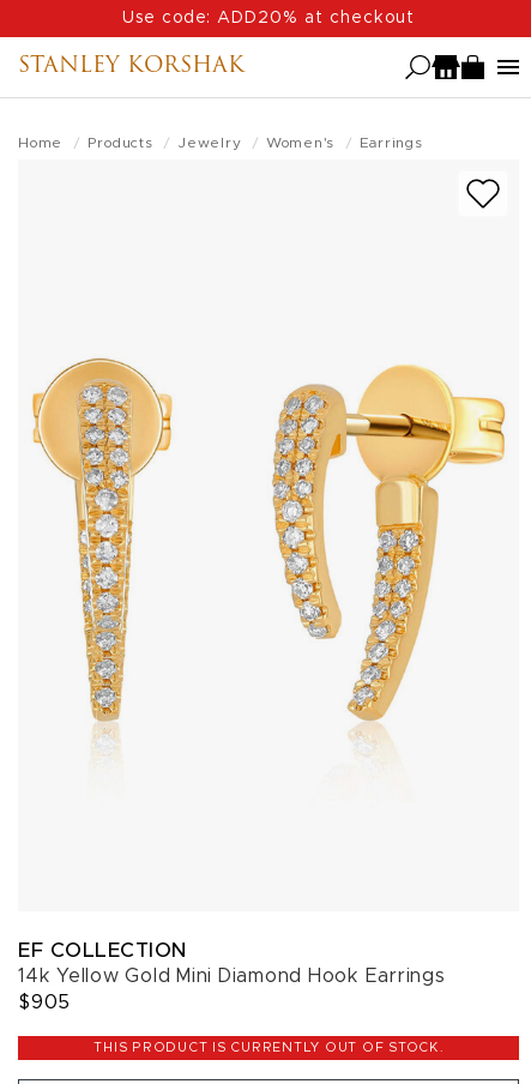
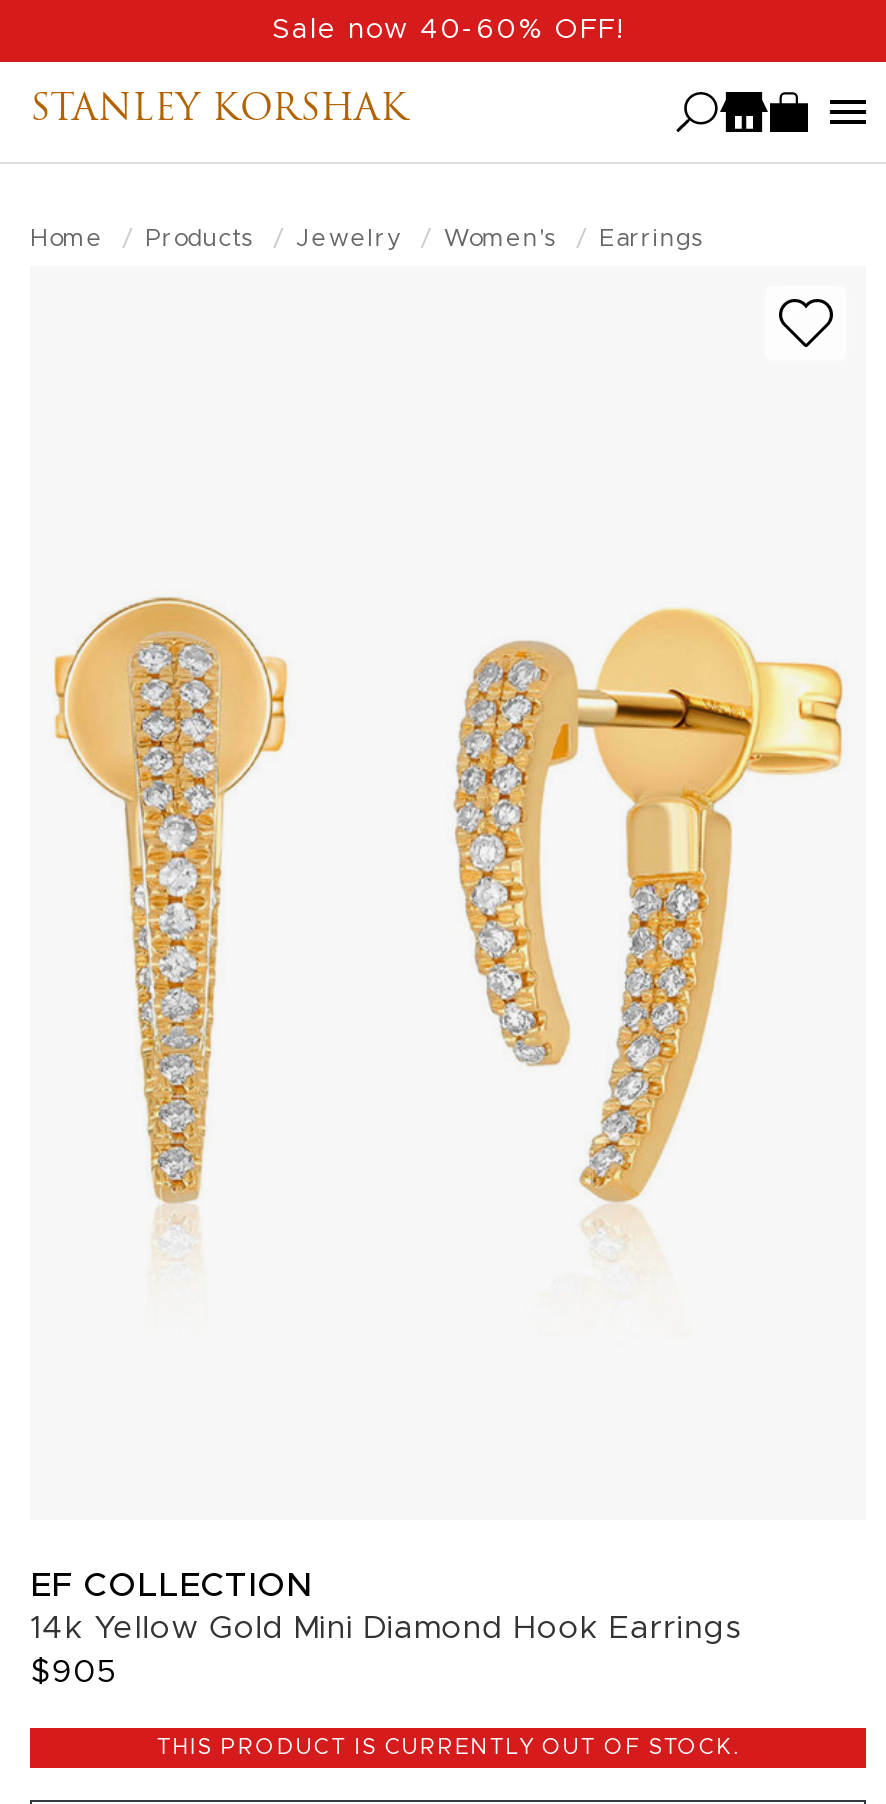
[122,10,415,26] Use code: ADD20% at checkout -> [272,16,624,44] Sale now 40-60% OFF!

